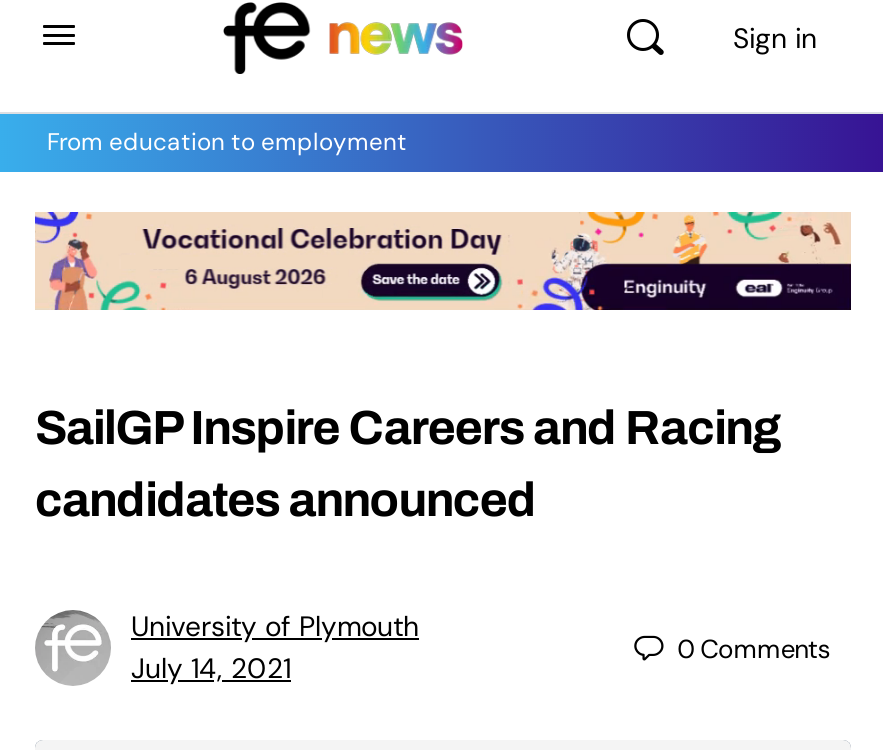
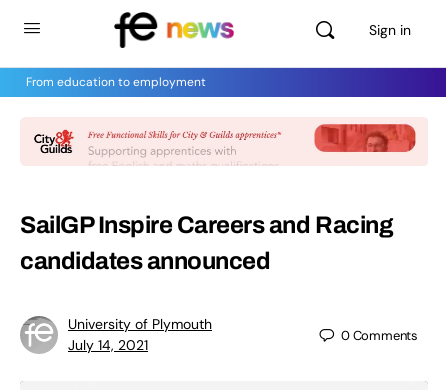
[33,210,853,312] [image] -> [20,117,428,166] [image]

